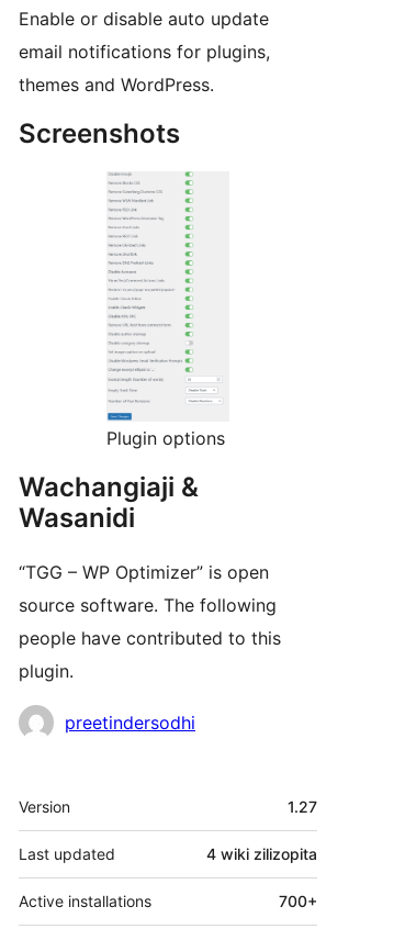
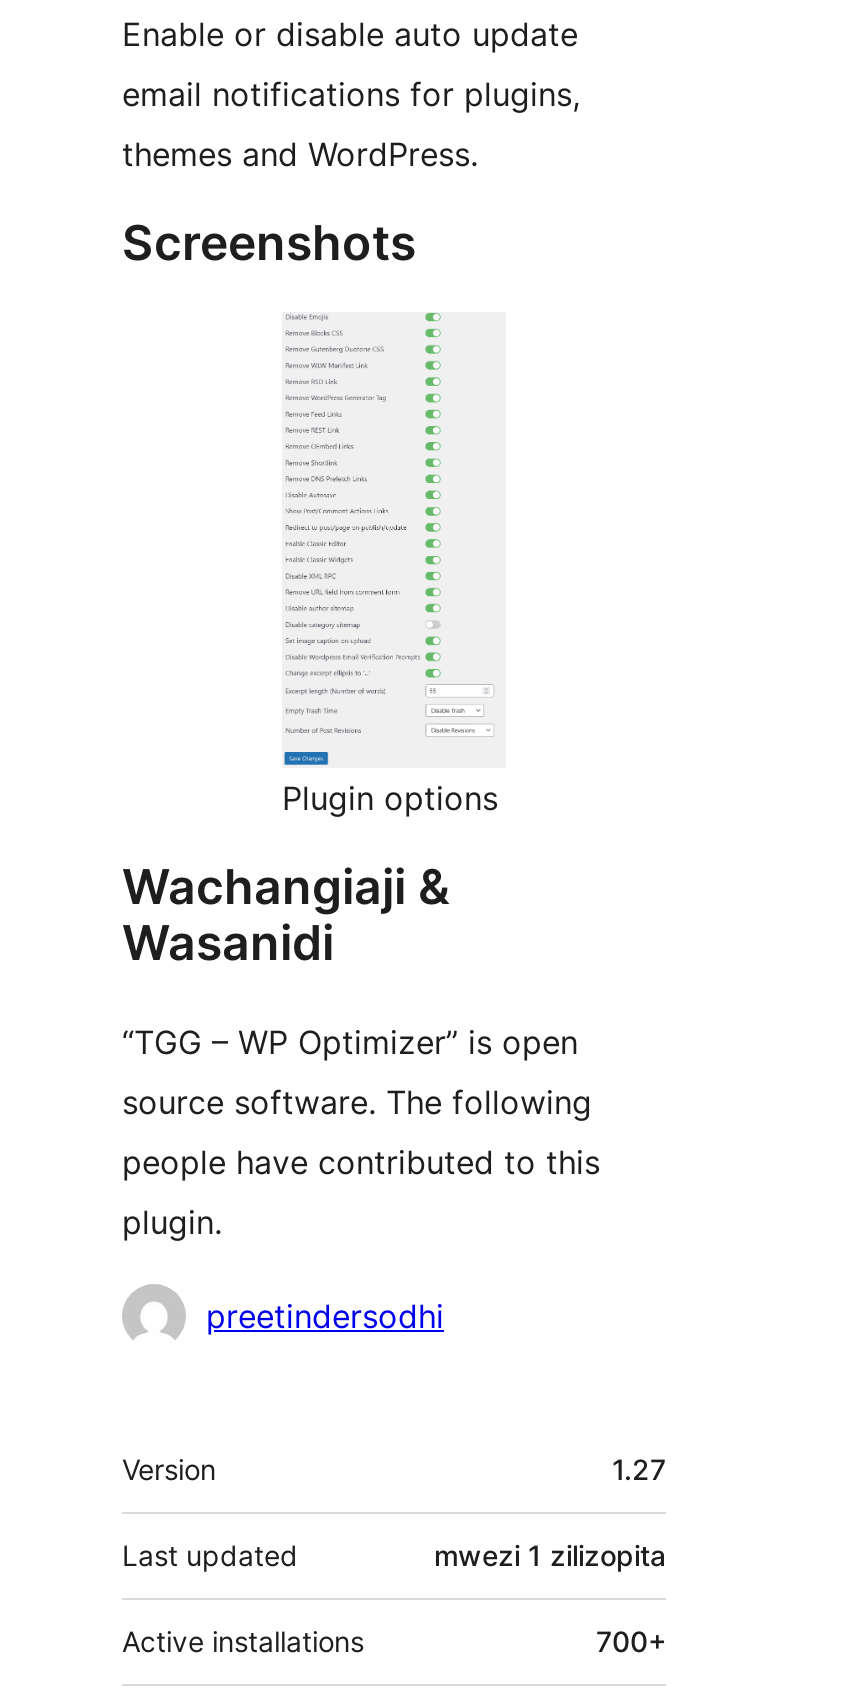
[206,844,317,863] 4 wiki zilizopita -> [434,1539,666,1573] mwezi 1 zilizopita

